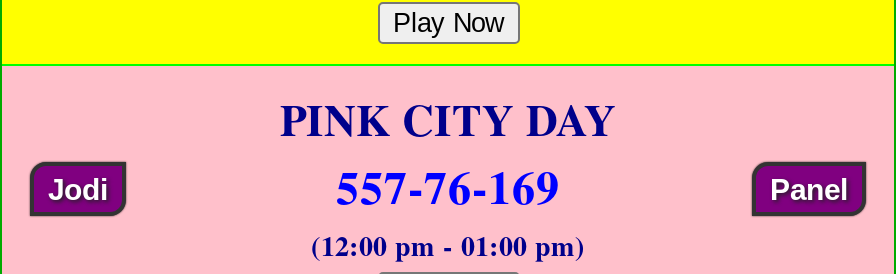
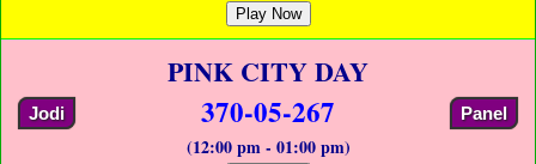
[336,152,560,220] 557-76-169 -> [201,91,335,131] 370-05-267

